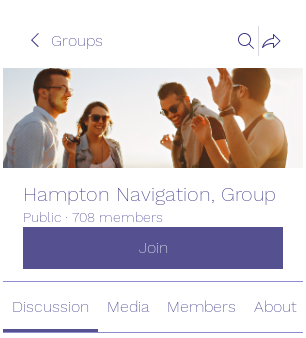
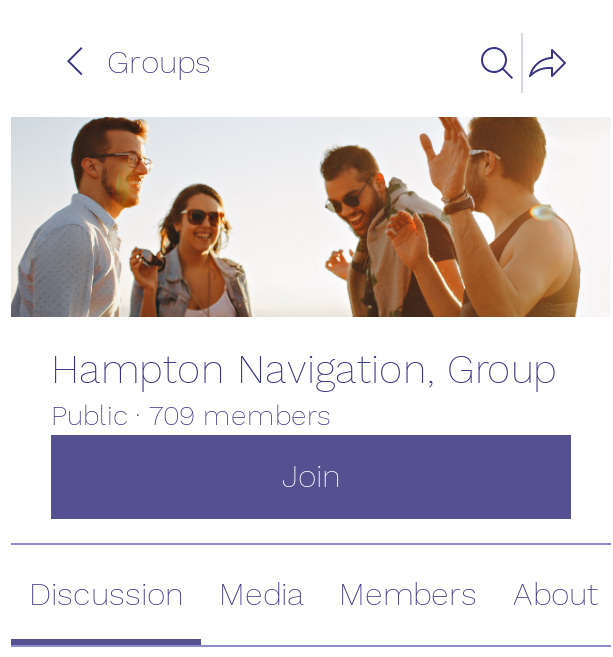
[23,209,163,225] Public · 708 members -> [51,399,331,431] Public · 709 members

